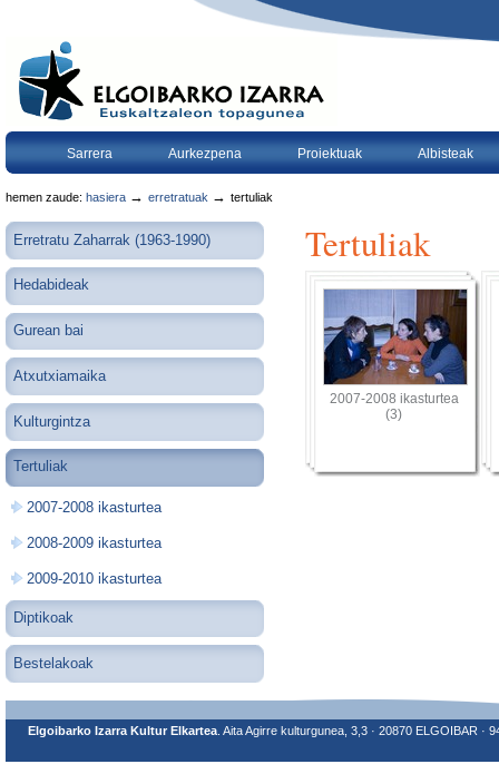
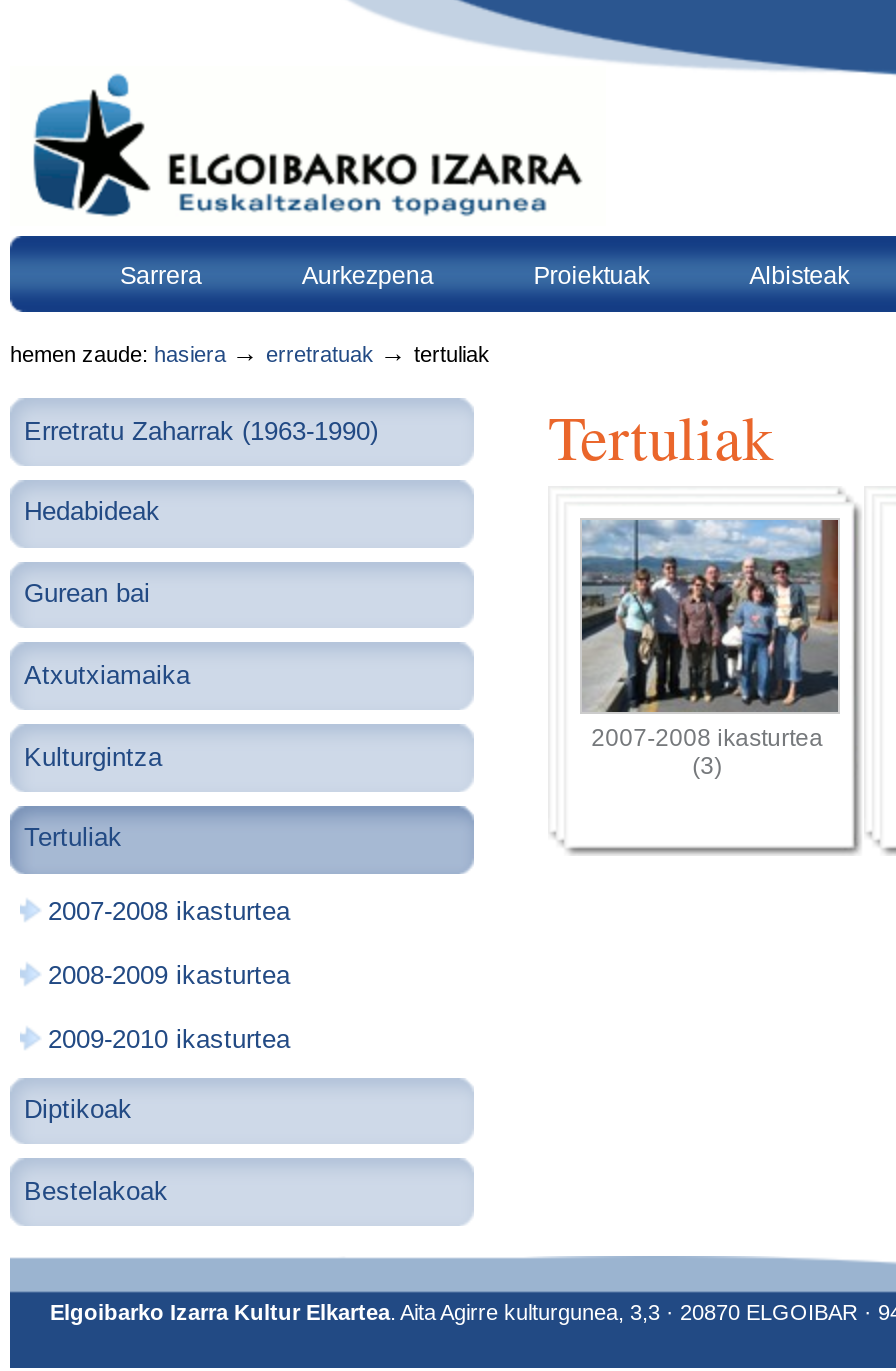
[323,288,467,384] [image] -> [580,518,840,714] [image]

